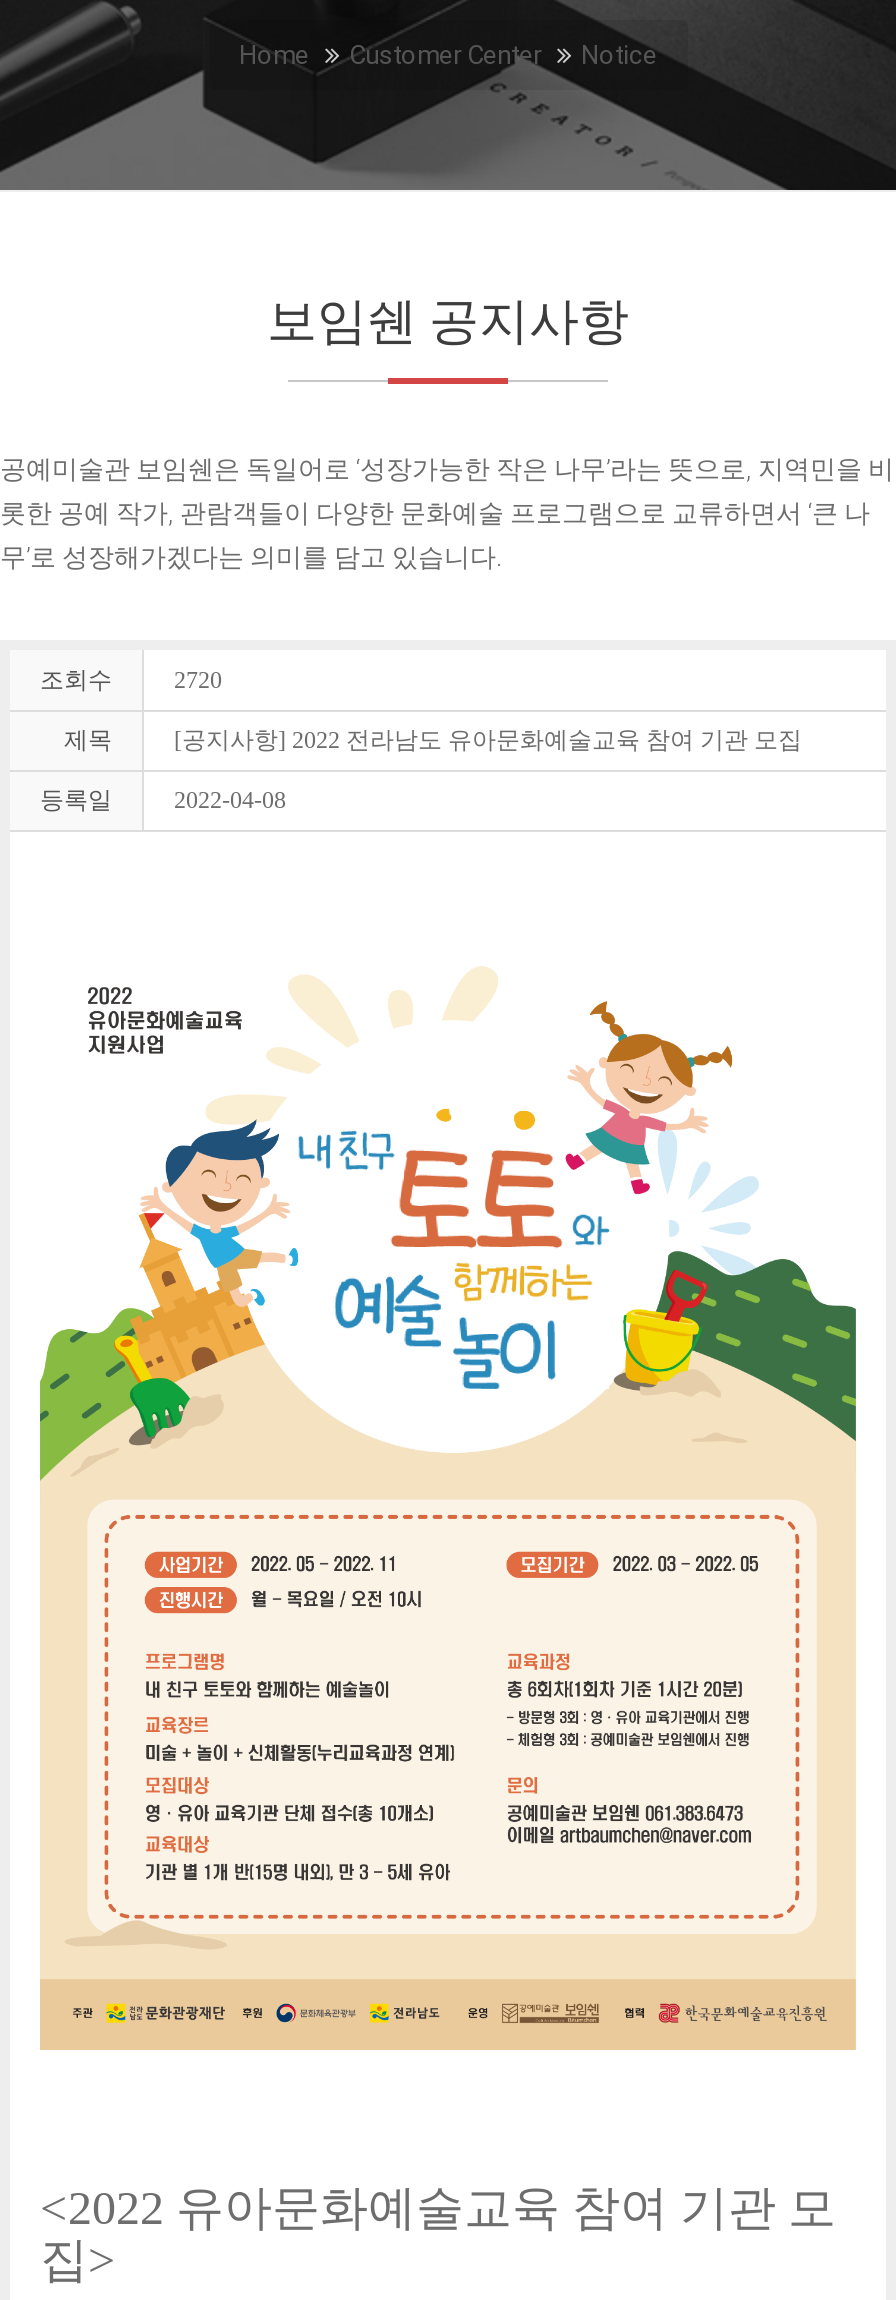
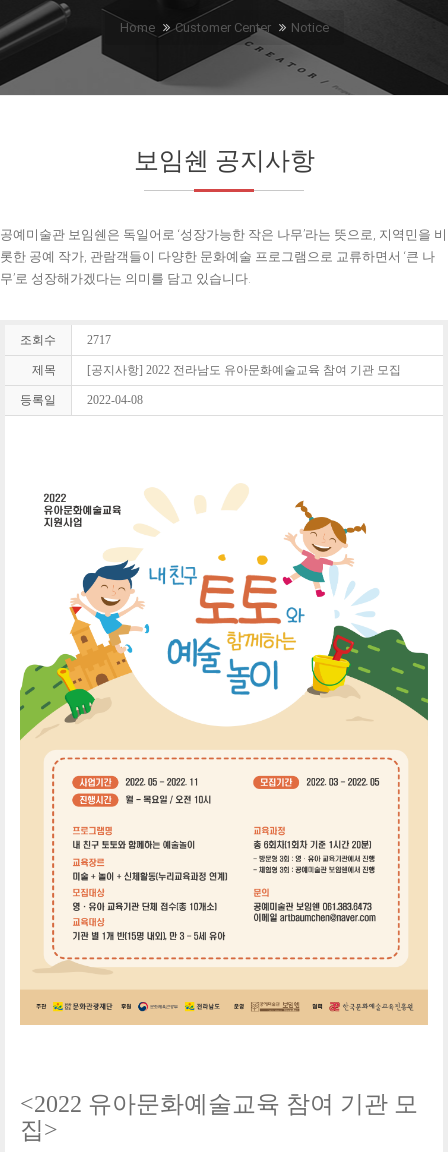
[174,666,222,694] 2720 -> [87,333,111,347] 2717

